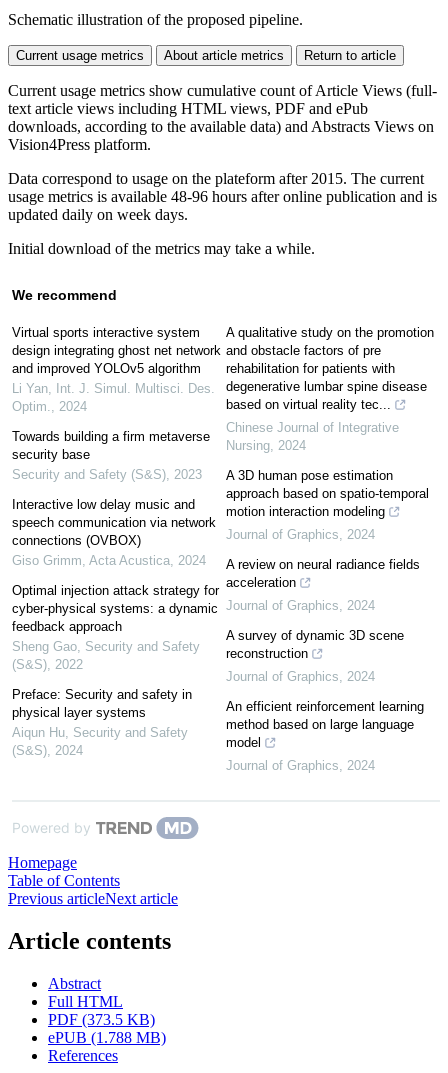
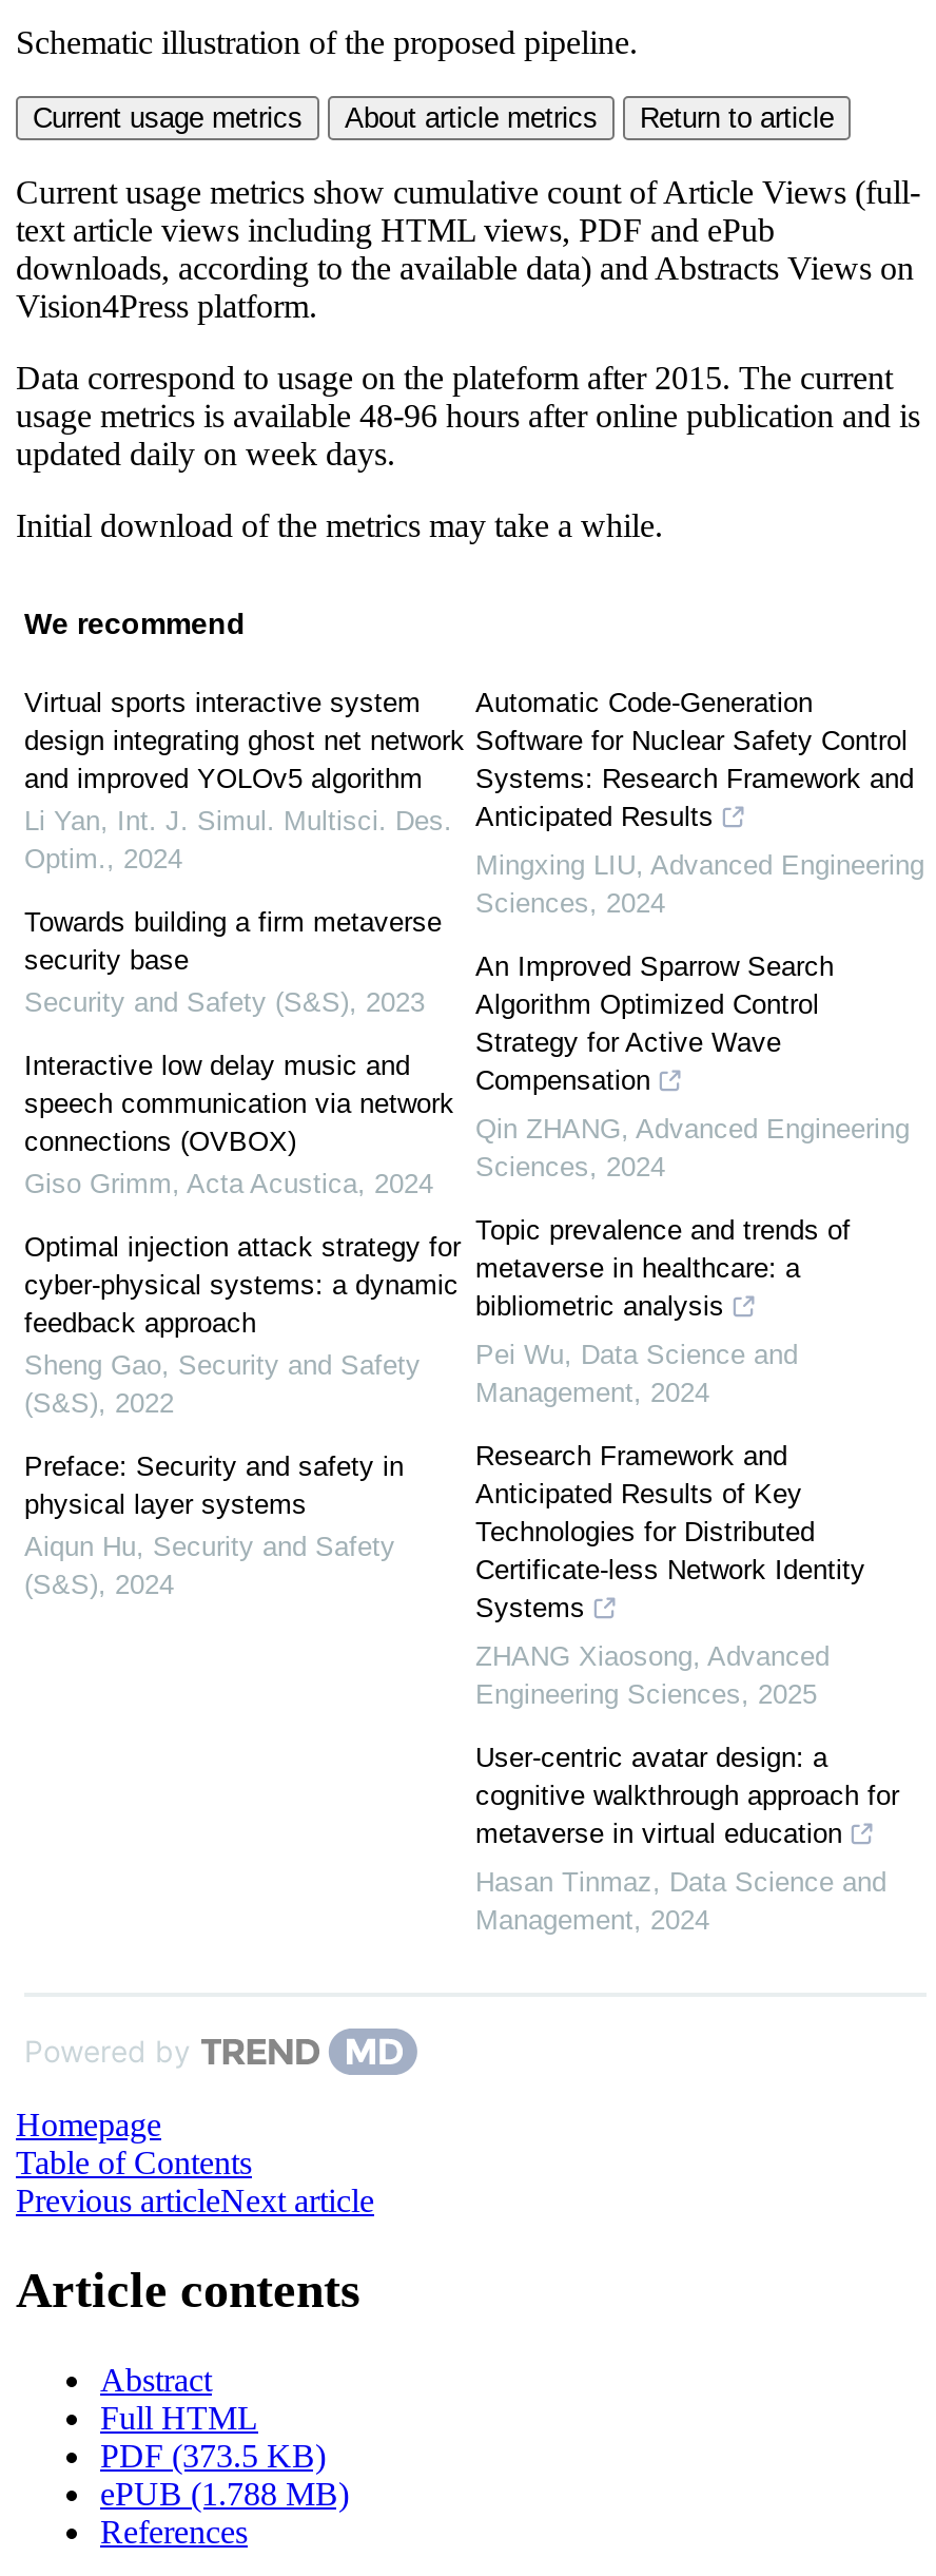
[226,325,434,412] A qualitative study on the promotion | and obstacle factors of pre | rehabilitation for patients with | degenerative lumbar spine disease | based on virtual reality tec... -> [475,686,914,832] Automatic Code-Generation | Software for Nuclear Safety Control | Systems: Research Framework and | Anticipated Results
[226,420,399,453] Chinese Journal of Integrative | Nursing, 2024 -> [475,849,924,918] Mingxing LIU, Advanced Engineering | Sciences, 2024
[226,468,429,519] A 3D human pose estimation | approach based on spatio-temporal | motion interaction modeling -> [475,950,834,1096] An Improved Sparrow Search | Algorithm Optimized Control | Strategy for Active Wave | Compensation
[226,527,375,542] Journal of Graphics, 2024 -> [475,1112,910,1182] Qin ZHANG, Advanced Engineering | Sciences, 2024
[226,557,420,590] A review on neural radiance fields | acceleration -> [475,1214,851,1321] Topic prevalence and trends of | metaverse in healthcare: a | bibliometric analysis
[226,598,375,613] Journal of Graphics, 2024 -> [475,1338,798,1408] Pei Wu, Data Science and | Management, 2024
[226,628,404,661] A survey of dynamic 3D scene | reconstruction -> [475,1439,865,1623] Research Framework and | Anticipated Results of Key | Technologies for Distributed | Certificate-less Network Identity | Systems
[226,669,375,684] Journal of Graphics, 2024 -> [475,1640,830,1710] ZHANG Xiaosong, Advanced | Engineering Sciences, 2025
[226,699,424,750] An efficient reinforcement learning | method based on large language | model -> [475,1741,899,1849] User-centric avatar design: a | cognitive walkthrough approach for | metaverse in virtual education
[226,758,375,773] Journal of Graphics, 2024 -> [475,1866,886,1935] Hasan Tinmaz, Data Science and | Management, 2024

